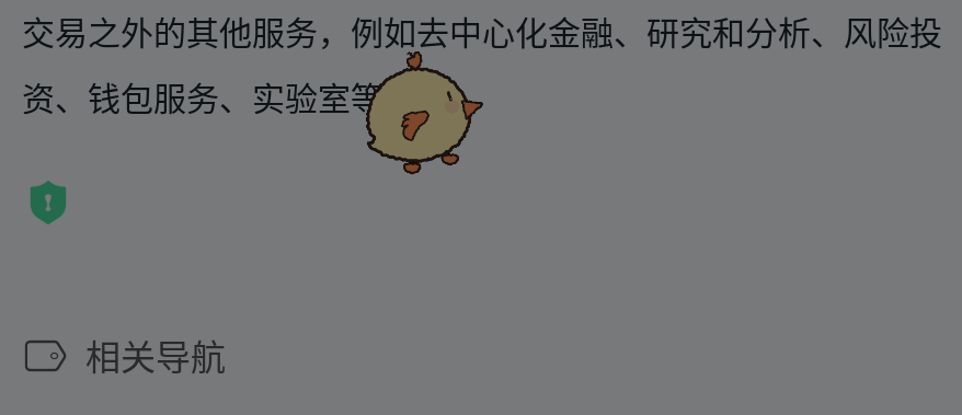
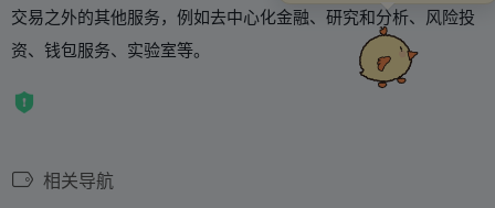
[364,58,486,176] [image] -> none
none -> [358,30,419,89] [image]

